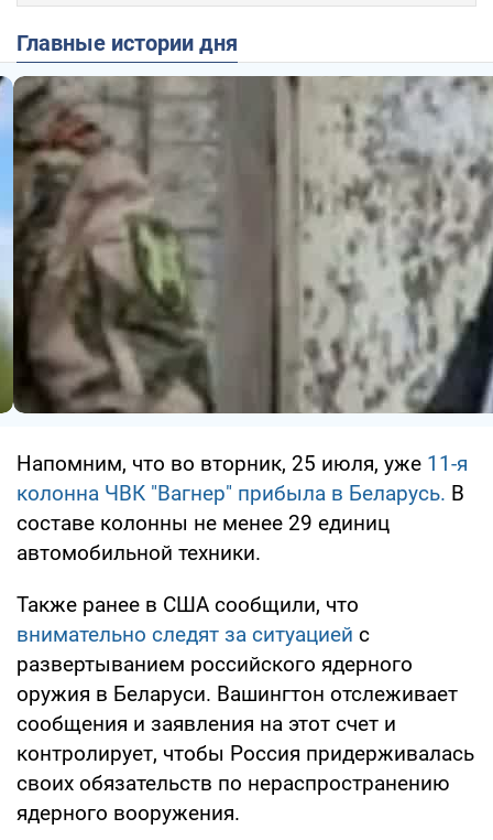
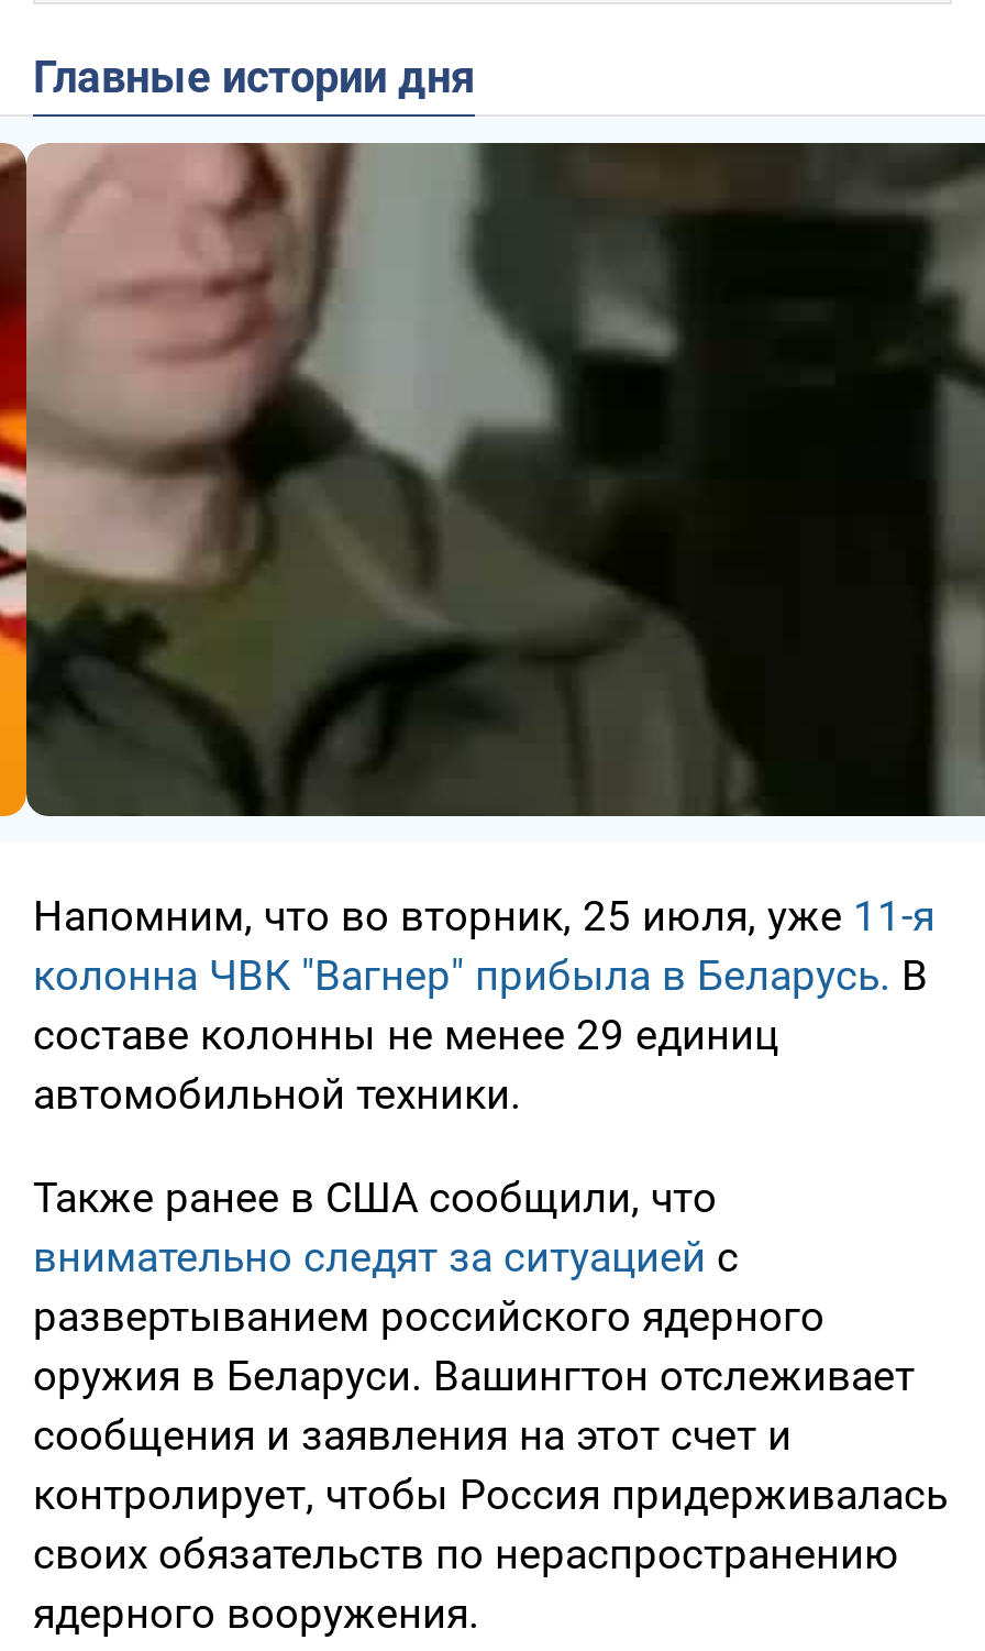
[3,75,490,414] [image] -> [7,143,978,818] [image]

